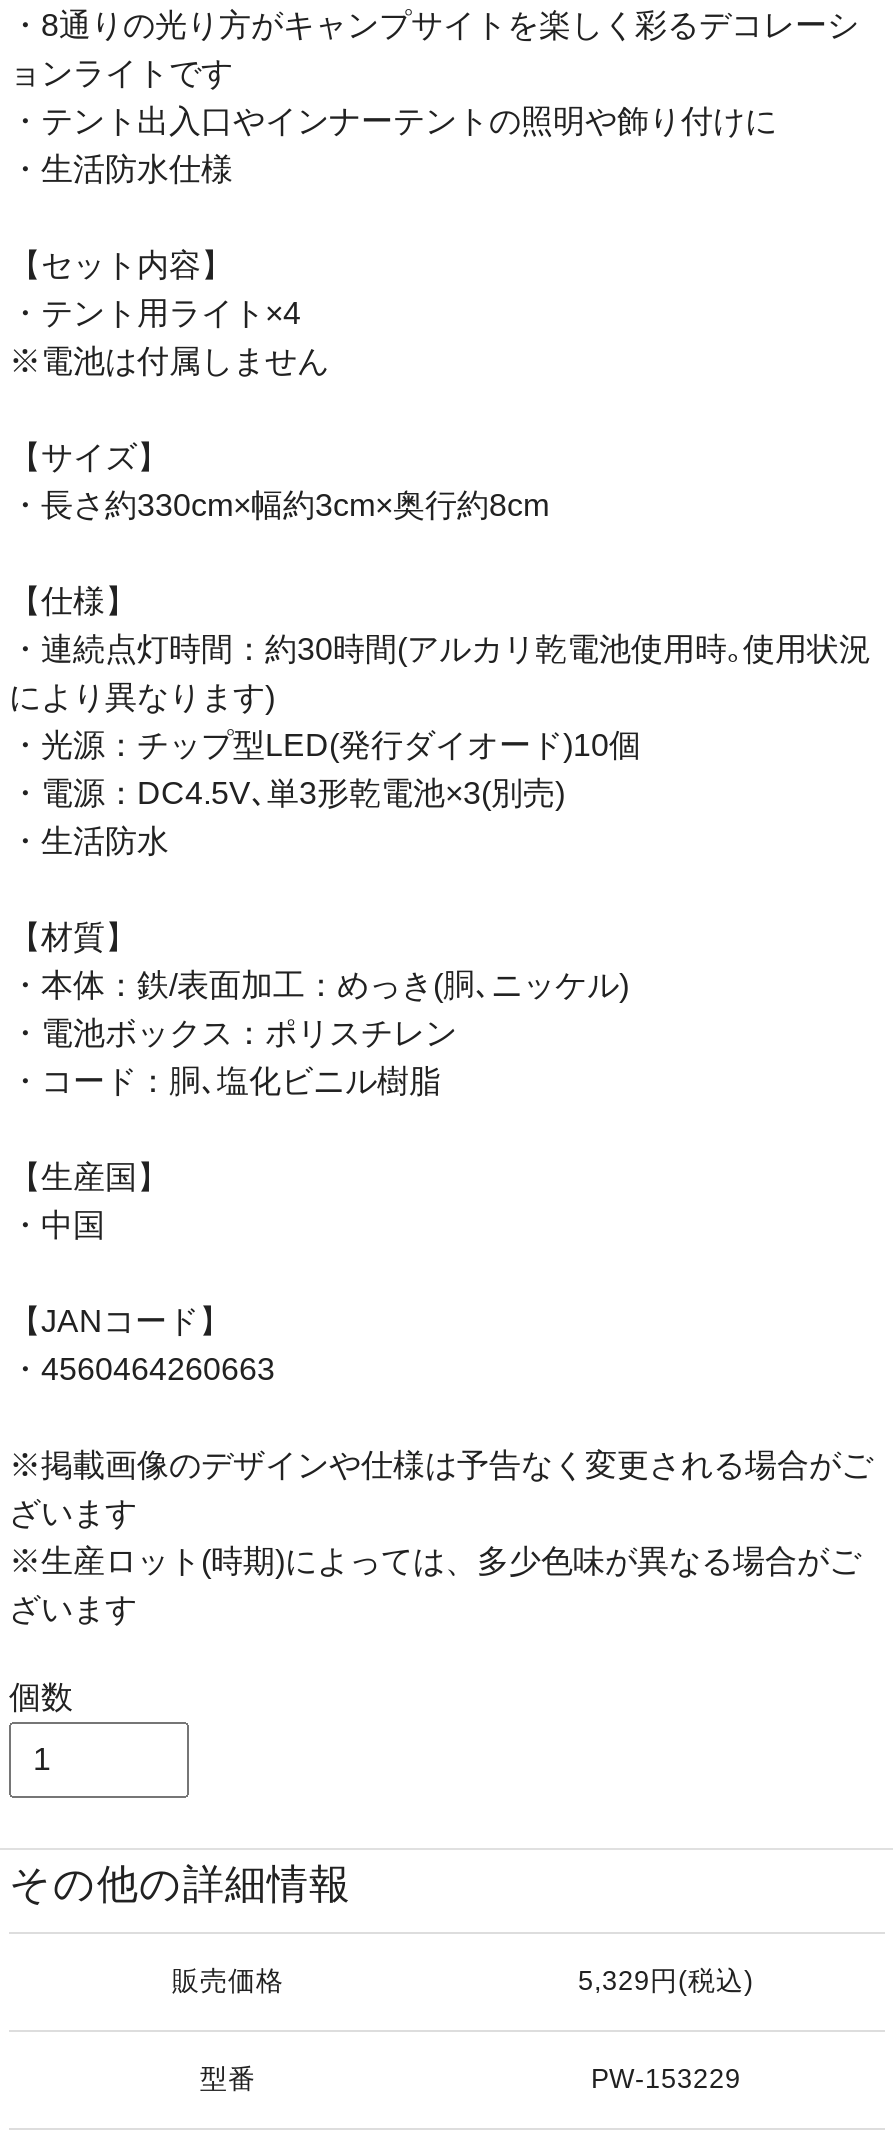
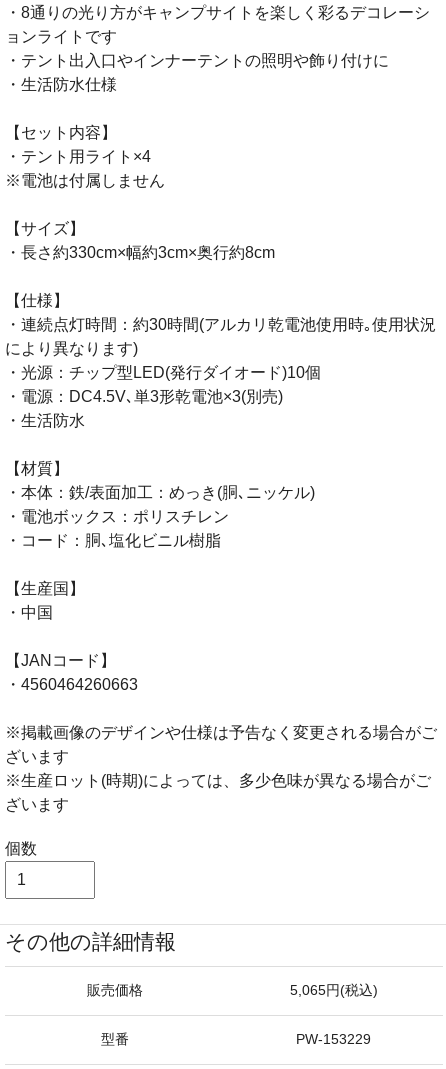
[578,1966,754,1996] 5,329円(税込) -> [289,983,377,998] 5,065円(税込)

